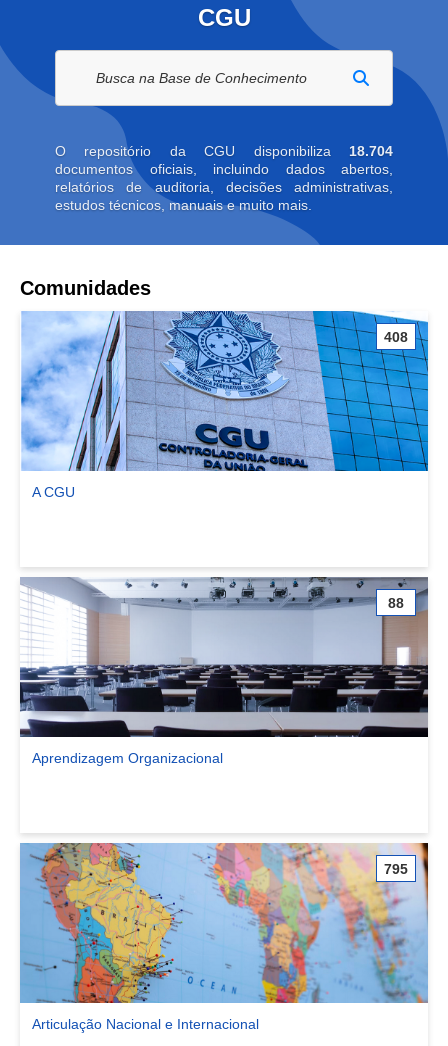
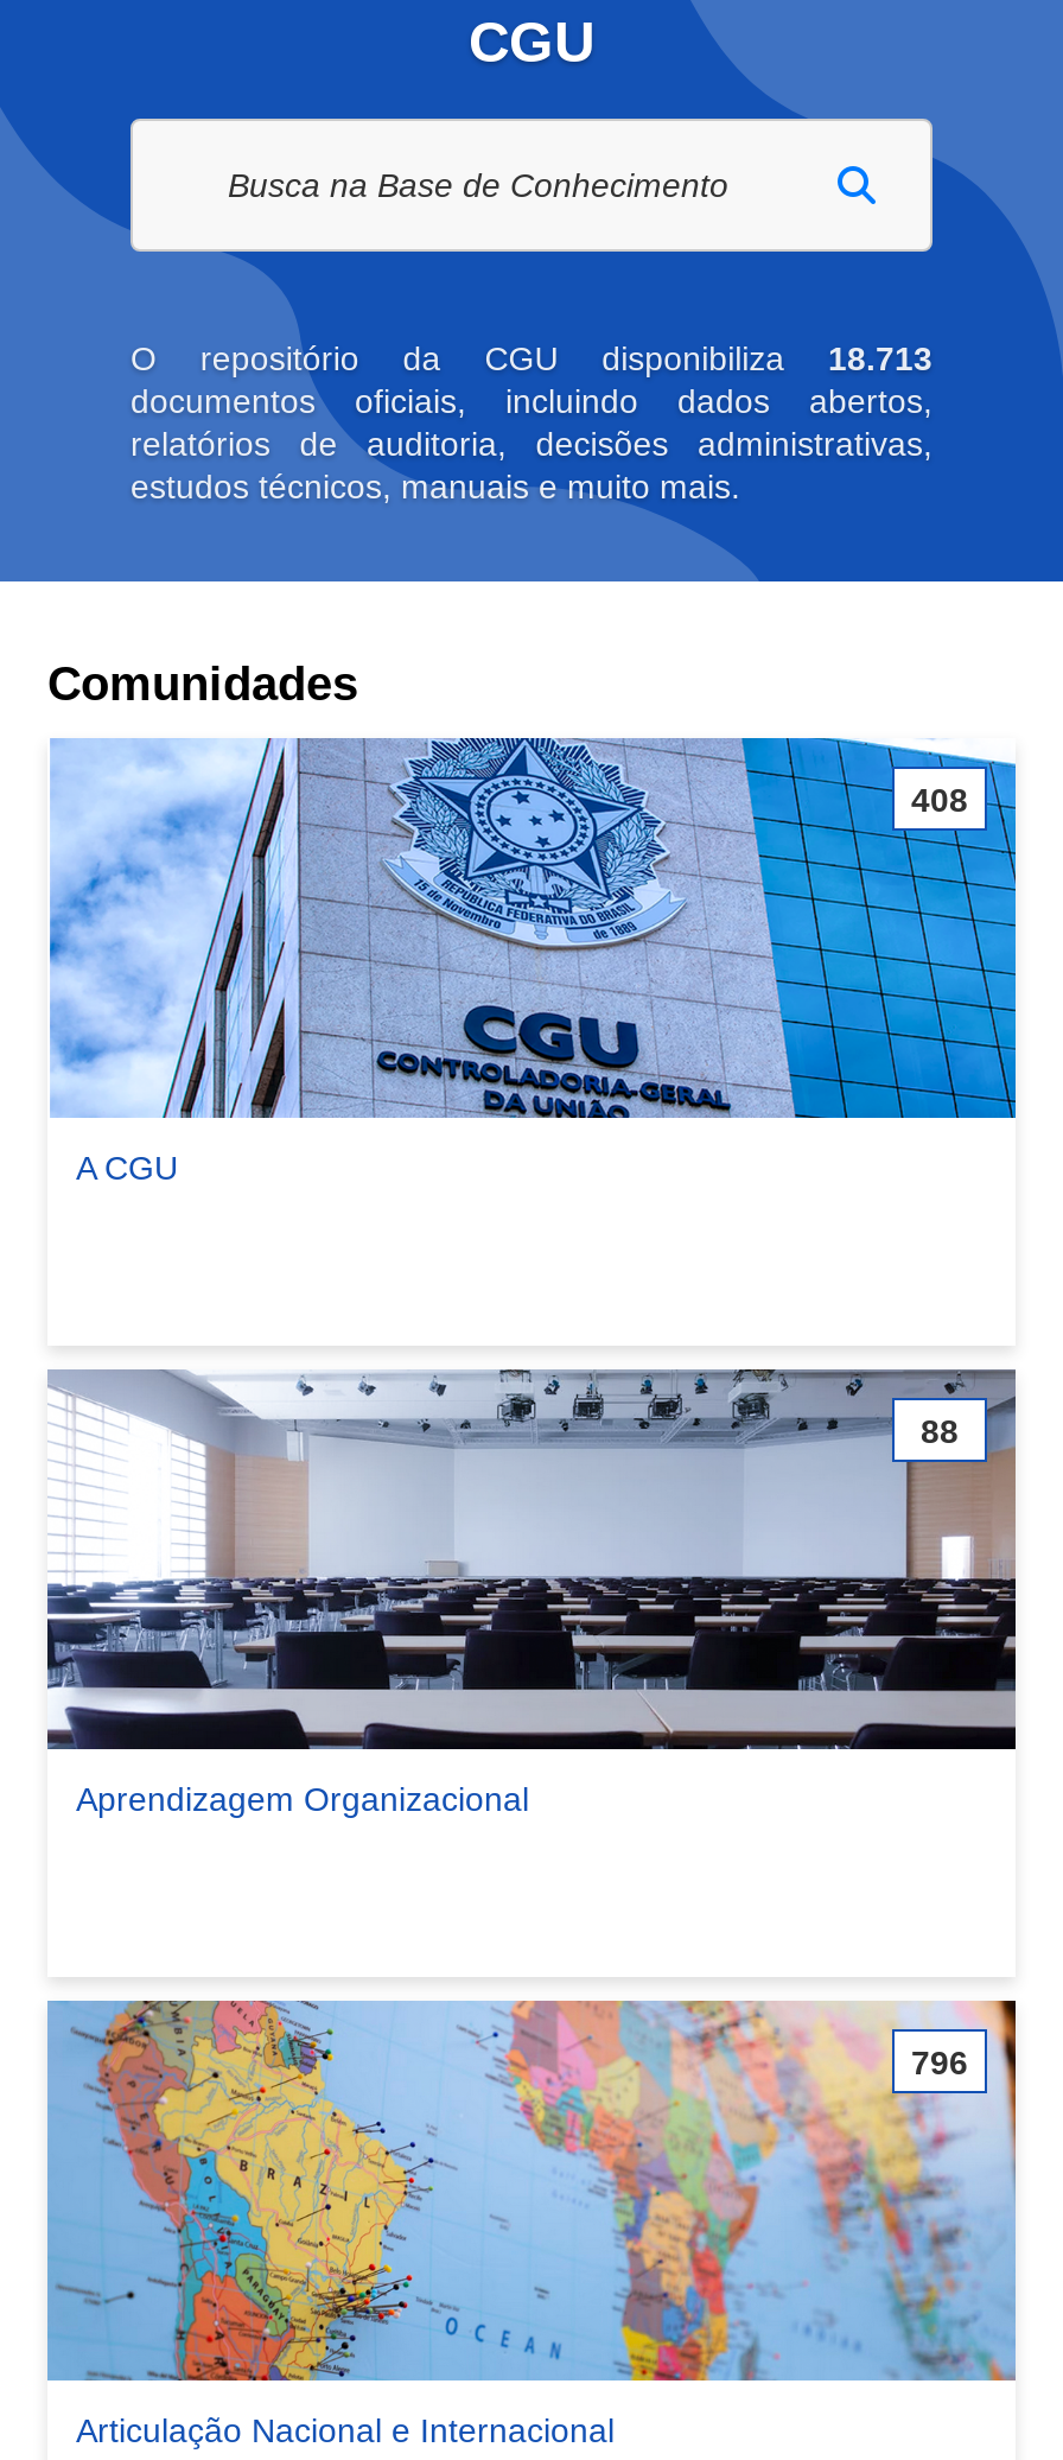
[55,143,393,159] O repositório da CGU disponibiliza 18.704 -> [131,339,932,377] O repositório da CGU disponibiliza 18.713
[384,860,408,876] 795 -> [911,2042,968,2080] 796

